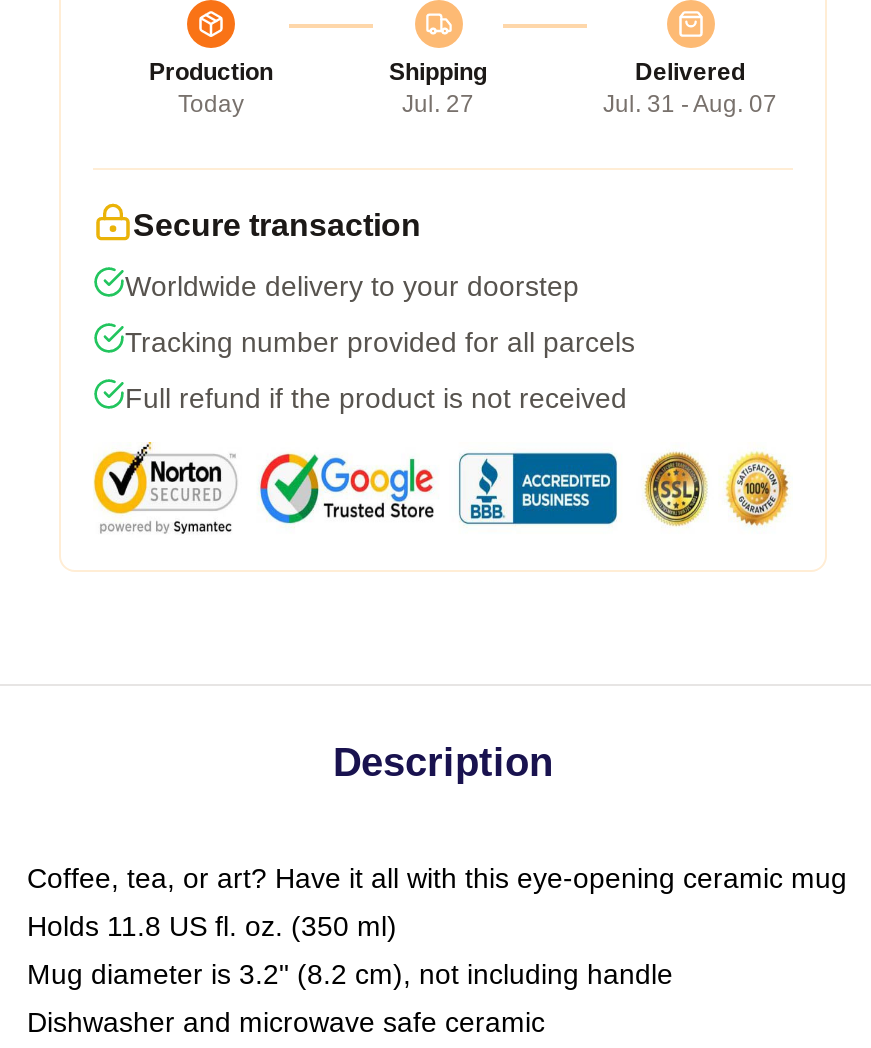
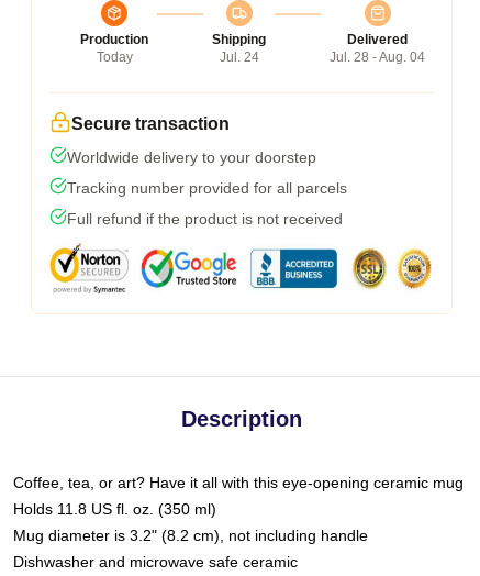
[402,90,474,118] Jul. 27 -> [219,49,259,65] Jul. 24
[603,90,777,118] Jul. 31 - Aug. 07 -> [330,49,425,65] Jul. 28 - Aug. 04

